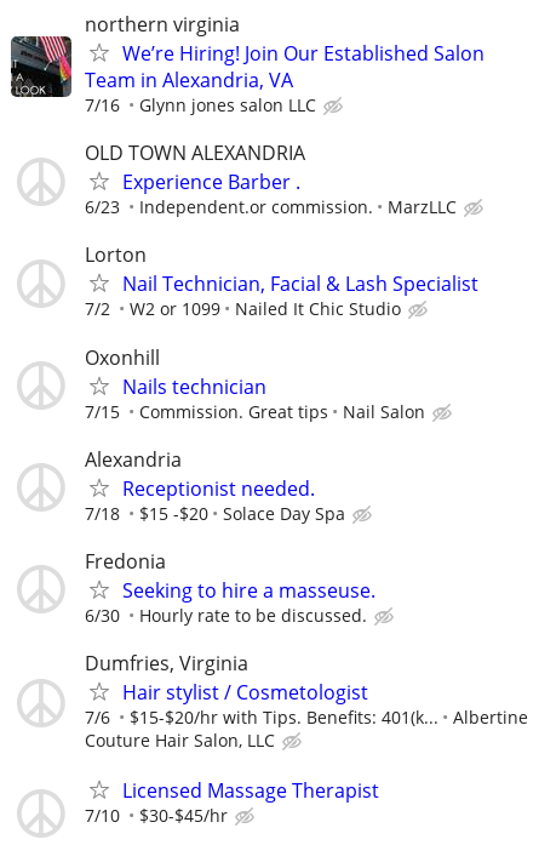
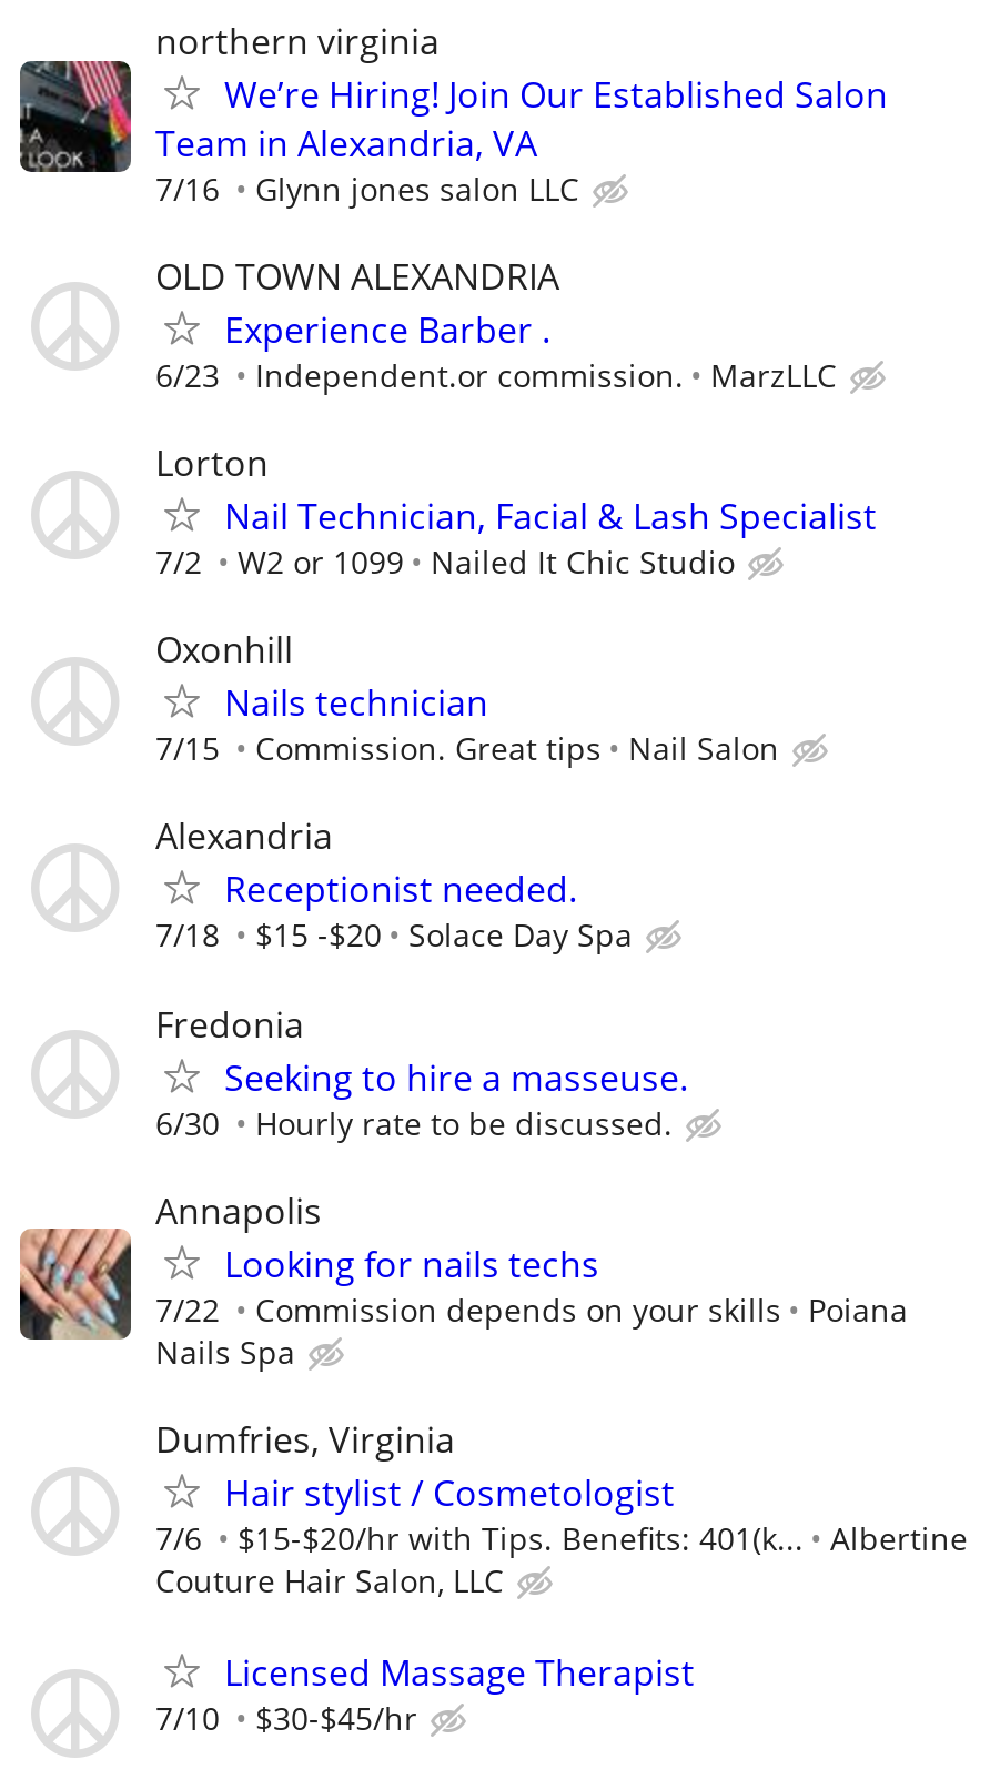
none -> [18,1185,908,1372] [image] | Annapolis | Looking for nails techs | 7/22 | Commission depends on your skills | Poiana | Nails Spa

